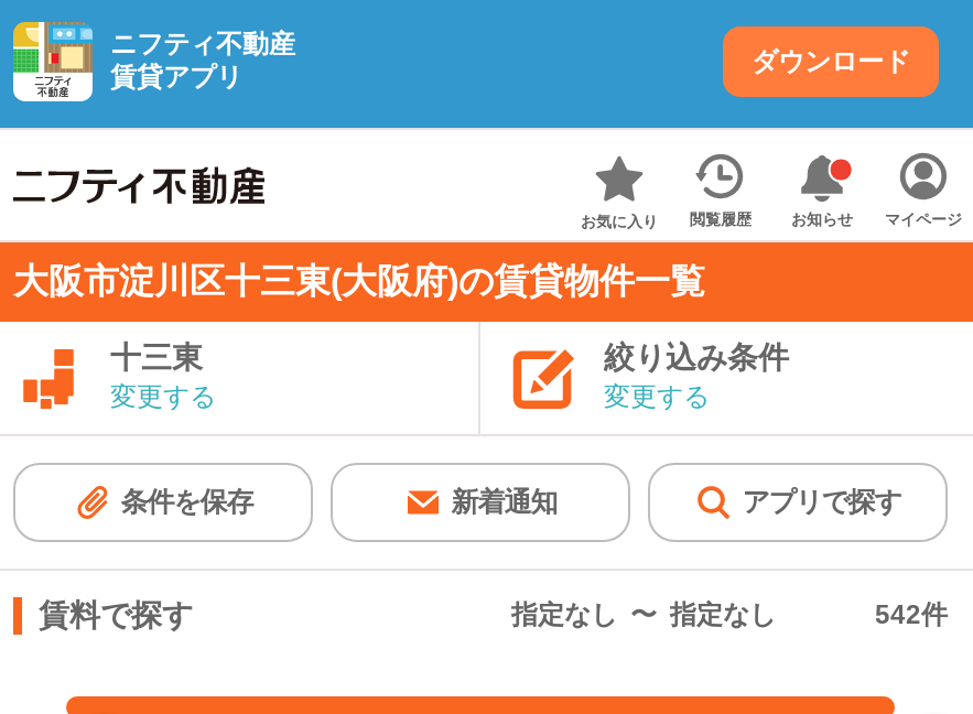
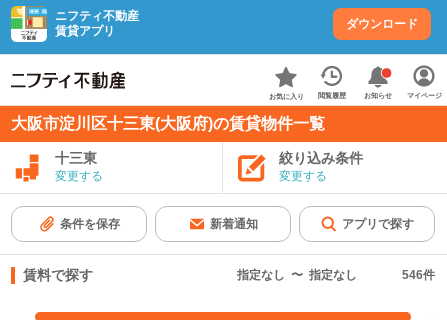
[875,599,948,630] 542件 -> [402,268,435,282] 546件

